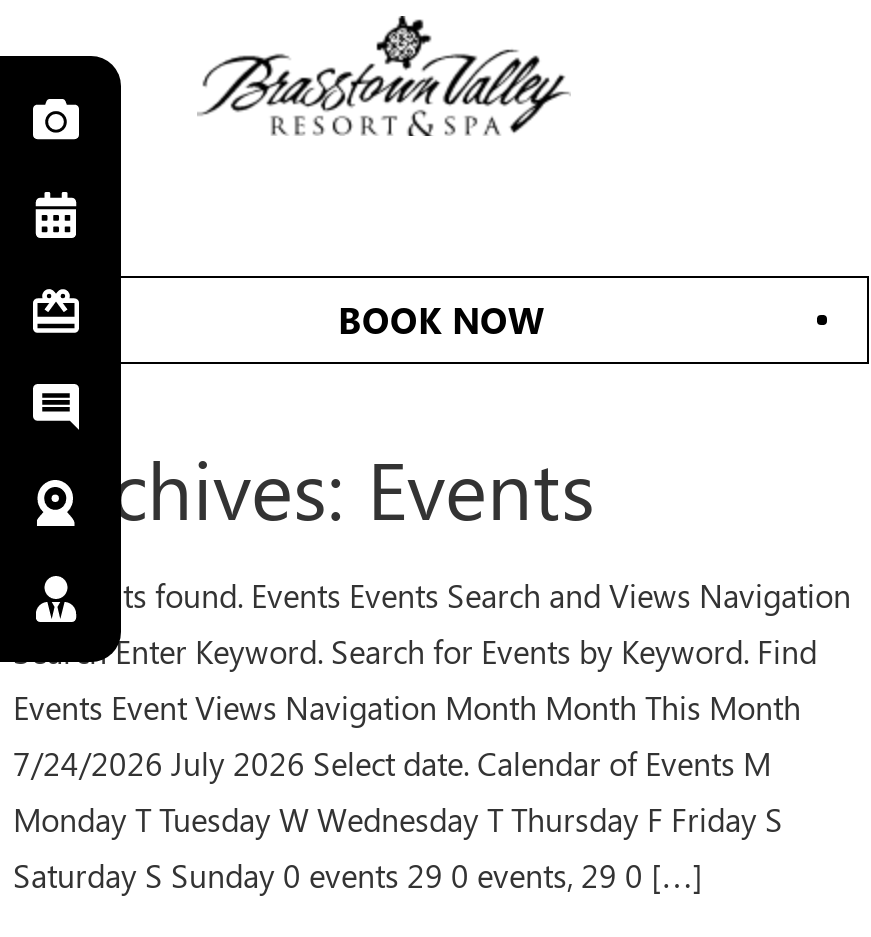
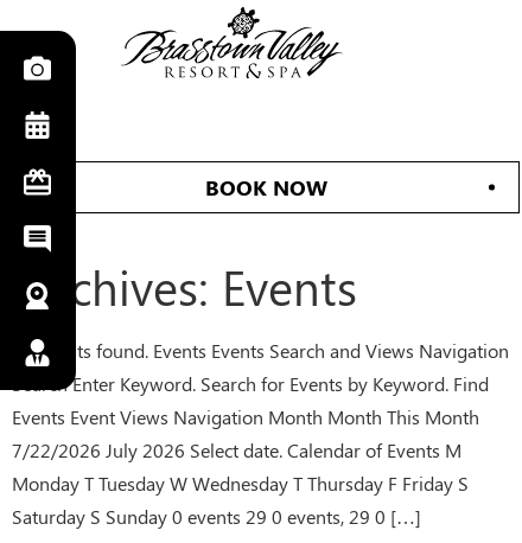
[13,742,771,784] 7/24/2026 July 2026 Select date. Calendar of Events M -> [12,437,461,462] 7/22/2026 July 2026 Select date. Calendar of Events M

